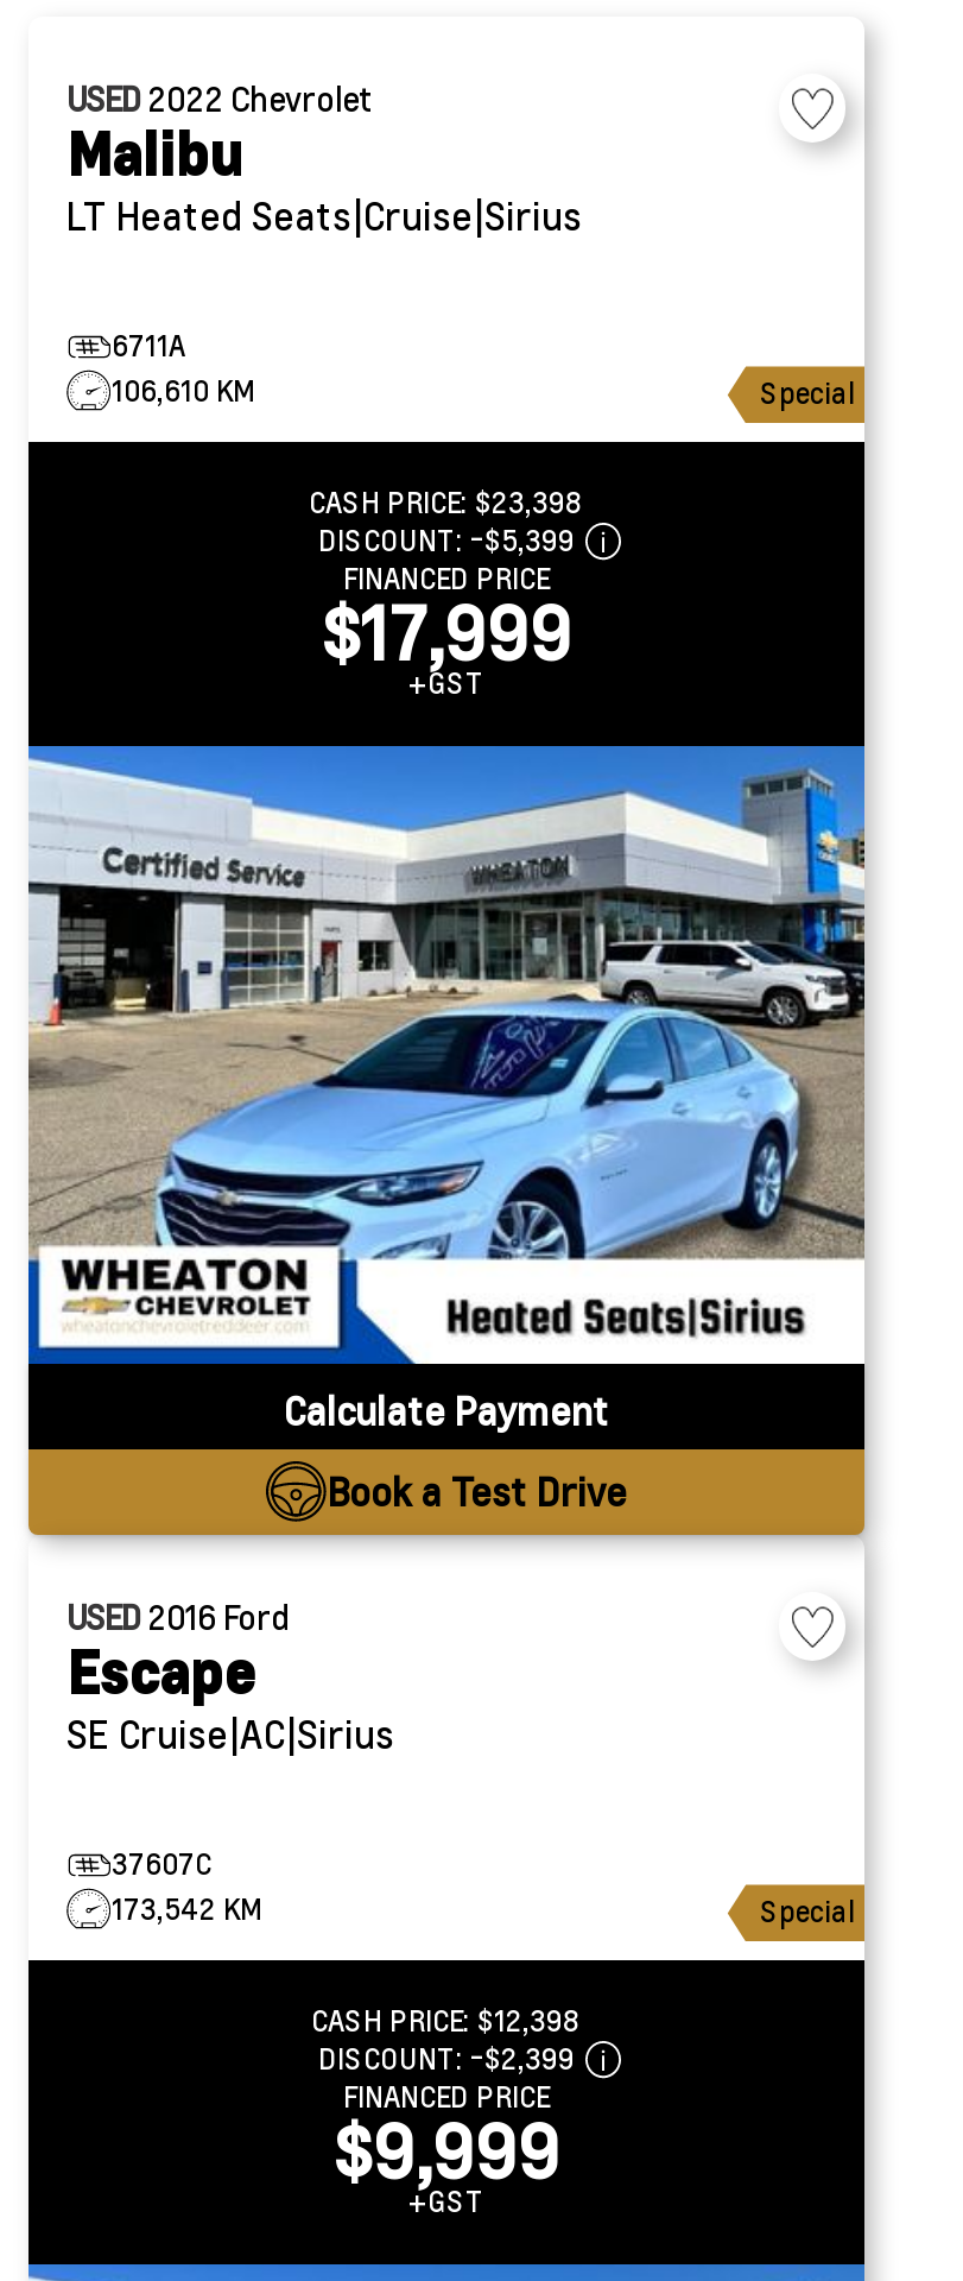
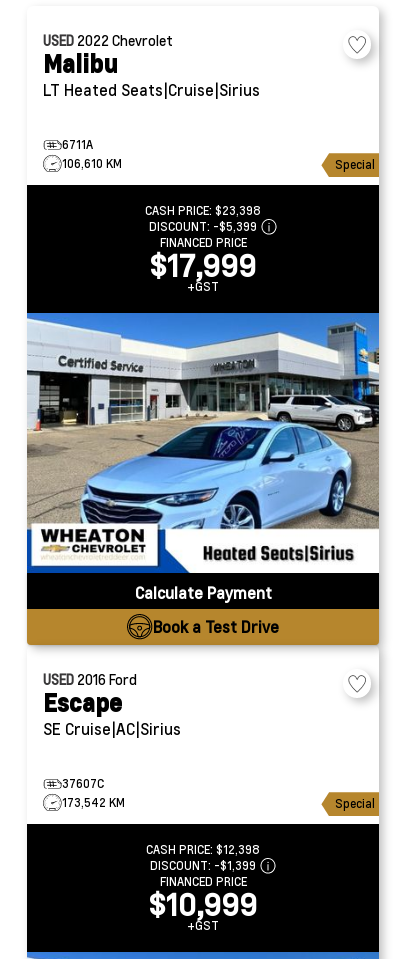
[318,2041,575,2077] DISCOUNT: -$2,399 -> [150,858,256,873] DISCOUNT: -$1,399
[332,2106,560,2196] $9,999 -> [149,885,257,923] $10,999

